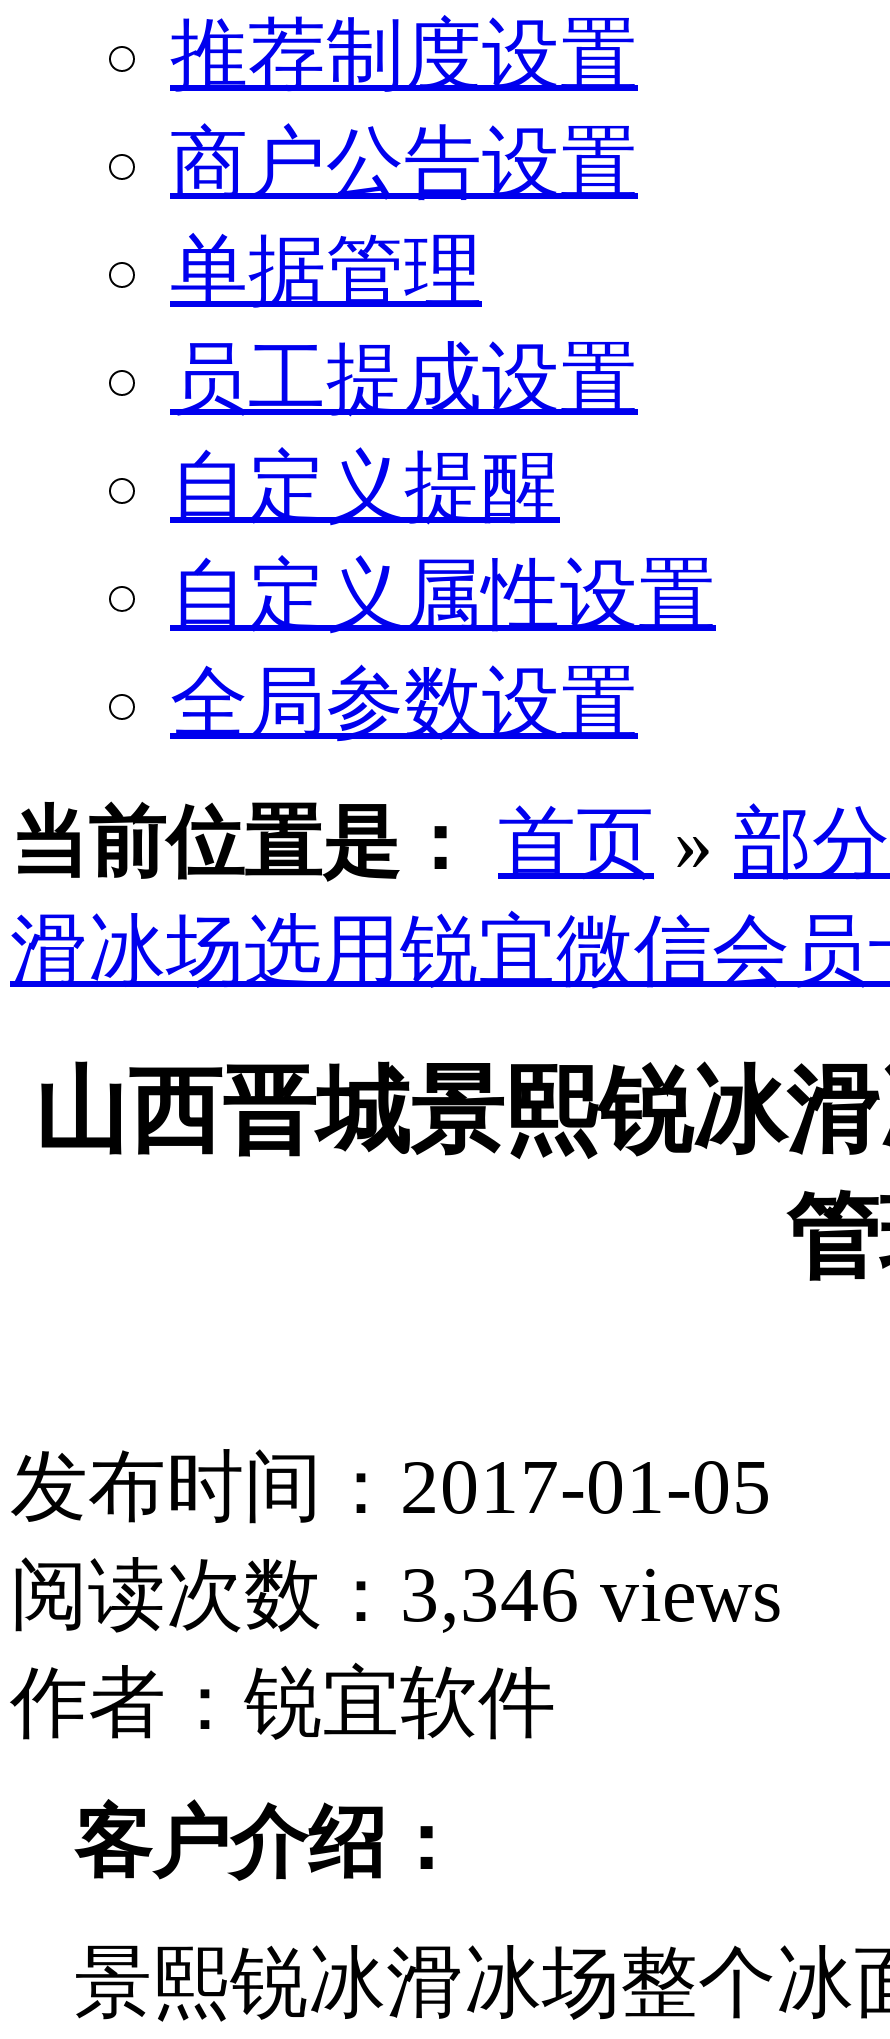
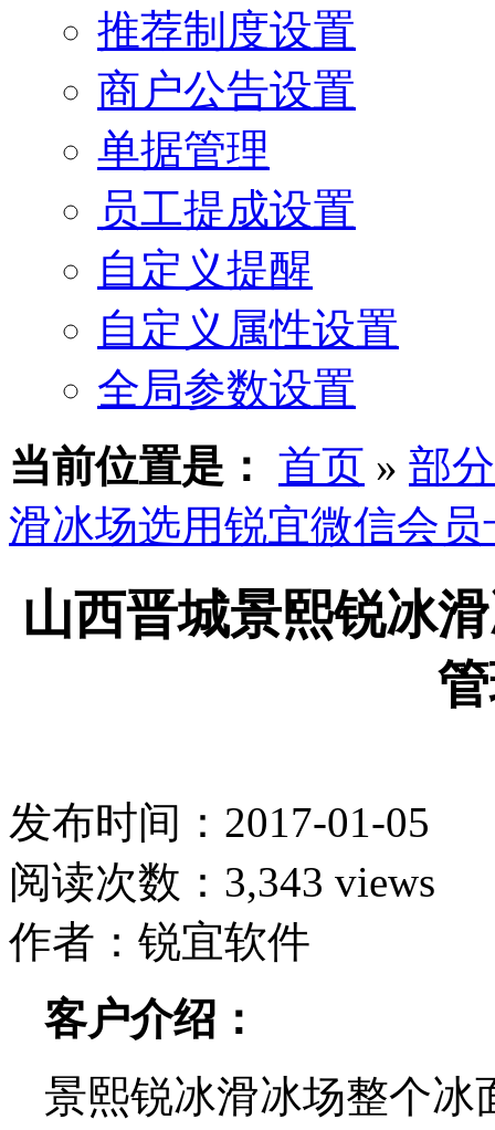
[10,1551,782,1637] 阅读次数：3,346 views -> [9,858,435,906] 阅读次数：3,343 views

